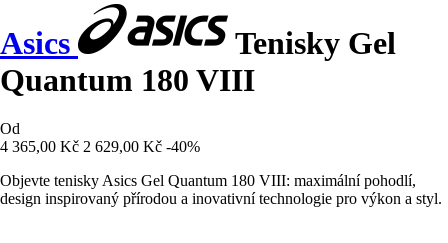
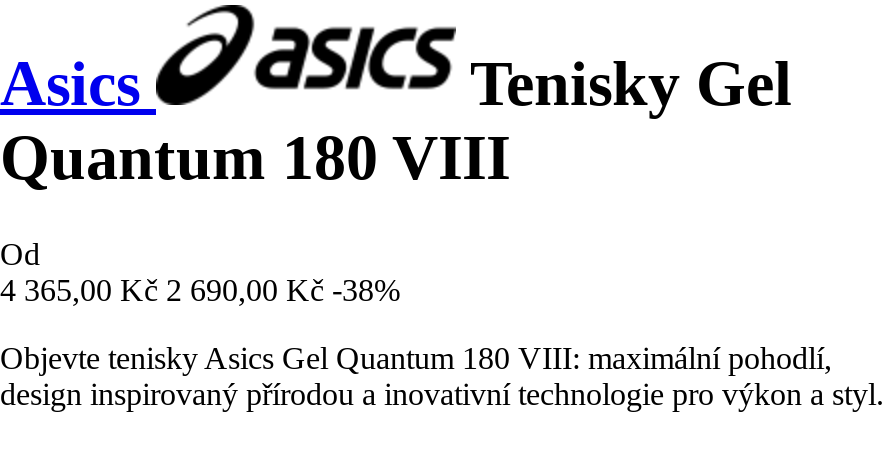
[0,138,200,155] 4 365,00 Kč 2 629,00 Kč -40% -> [0,274,400,308] 4 365,00 Kč 2 690,00 Kč -38%

